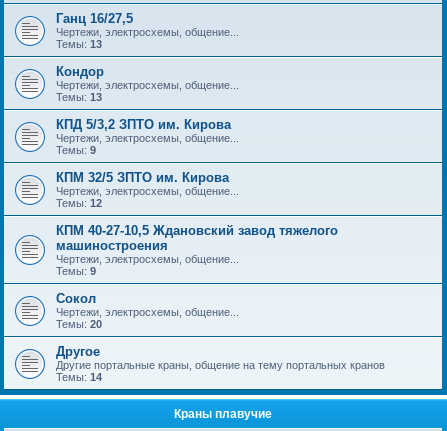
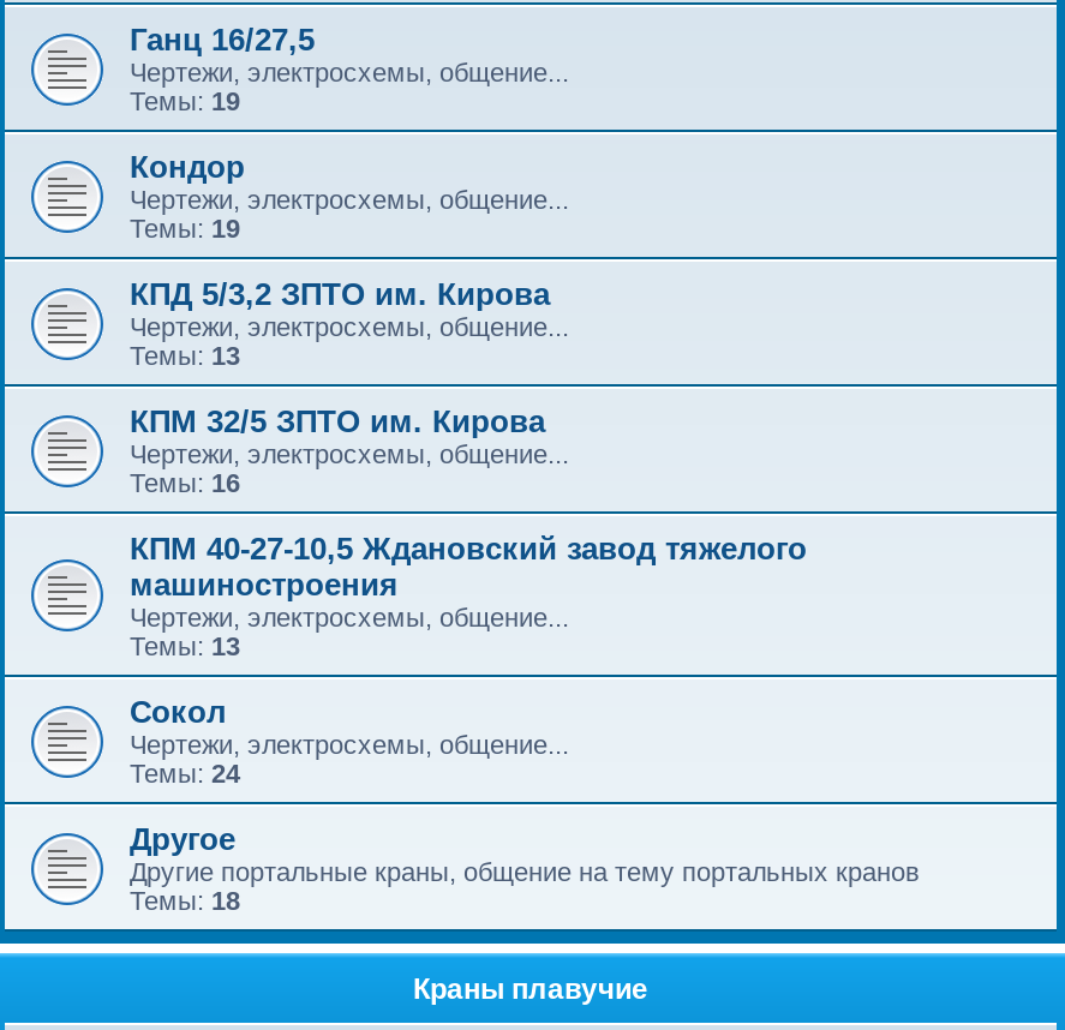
[56,38,102,50] Темы: 13 -> [130,86,240,115] Темы: 19
[56,91,102,103] Темы: 13 -> [130,214,240,242] Темы: 19
[56,144,96,156] Темы: 9 -> [130,341,240,370] Темы: 13
[56,197,102,209] Темы: 12 -> [130,468,240,497] Темы: 16
[56,265,96,277] Темы: 9 -> [130,631,240,660] Темы: 13
[56,318,102,330] Темы: 20 -> [130,759,240,788] Темы: 24
[56,371,102,383] Темы: 14 -> [130,886,240,915] Темы: 18

